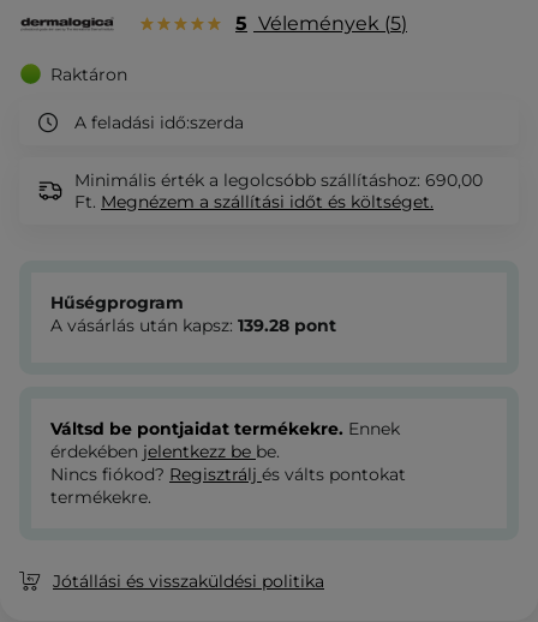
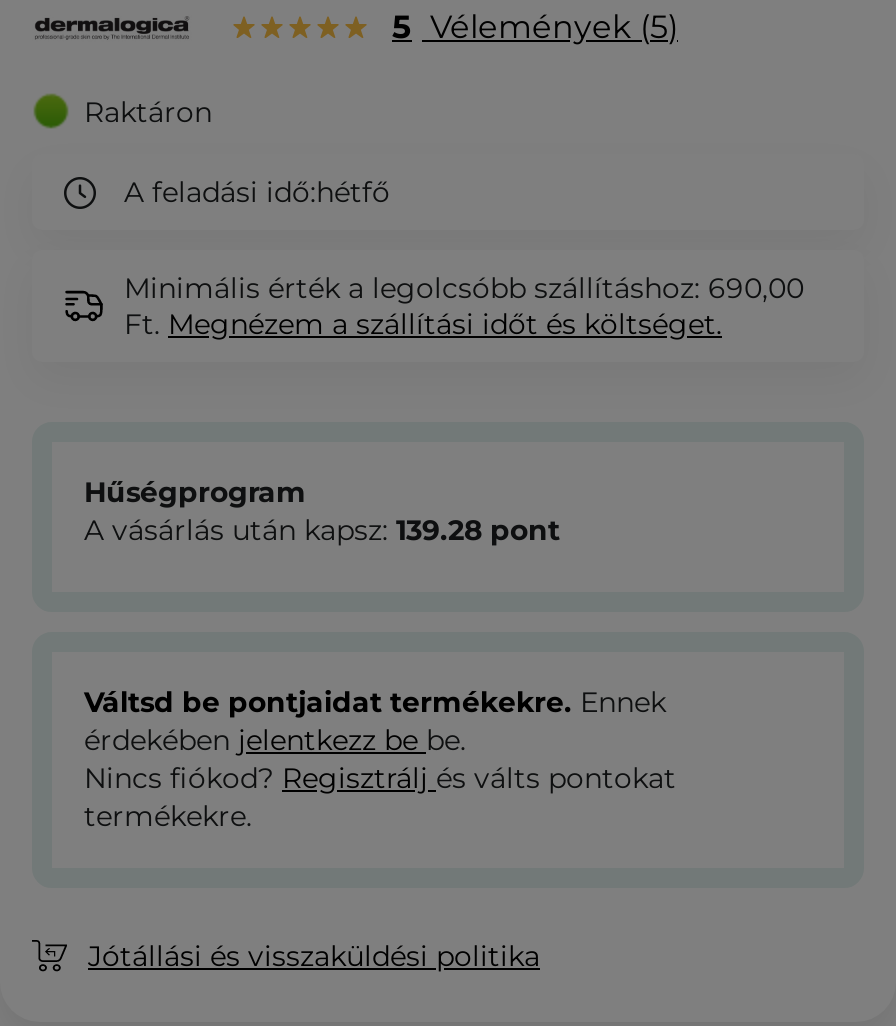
[74,112,244,134] A feladási idő:szerda -> [124,175,390,211] A feladási idő:hétfő

